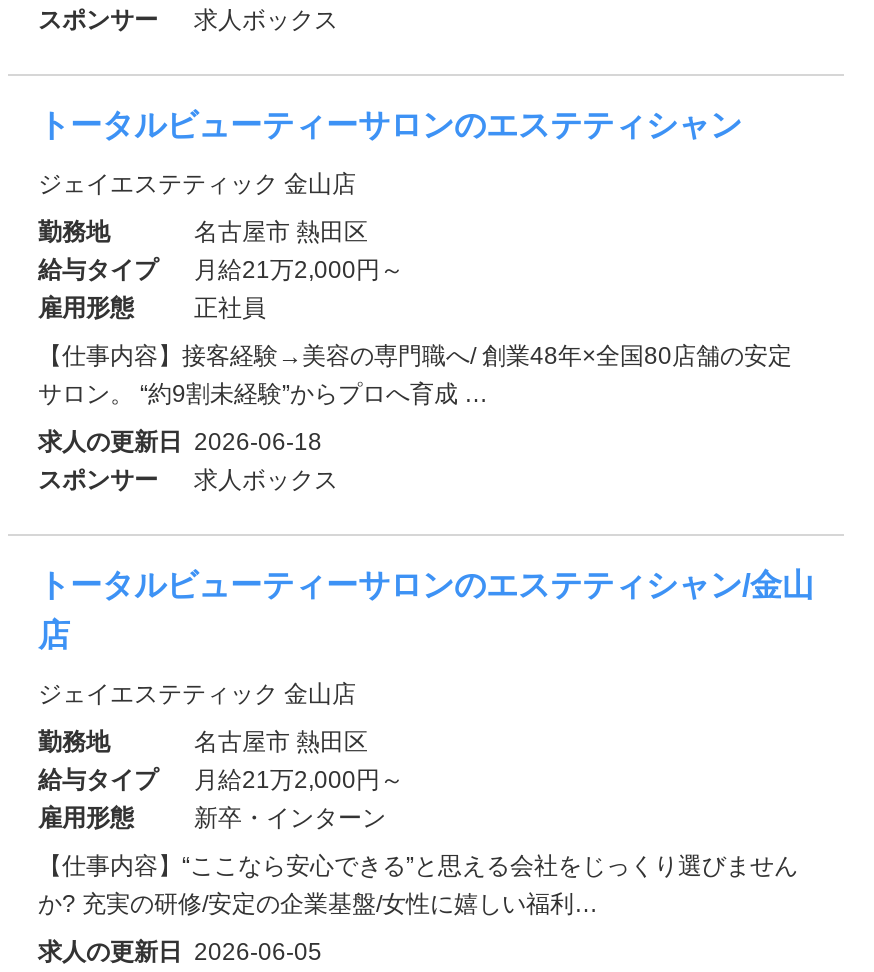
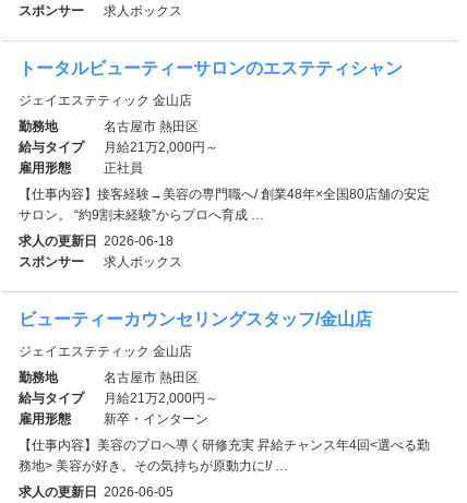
[38,567,814,651] トータルビューティーサロンのエステティシャン/金山 | 店 -> [19,310,372,328] ビューティーカウンセリングスタッフ/金山店
[38,851,798,917] 【仕事内容】“ここなら安心できる”と思える会社をじっくり選びません | か? 充実の研修/安定の企業基盤/女性に嬉しい福利… -> [19,437,430,473] 【仕事内容】美容のプロへ導く研修充実 昇給チャンス年4回<選べる勤 | 務地> 美容が好き。その気持ちが原動力に!/ …

